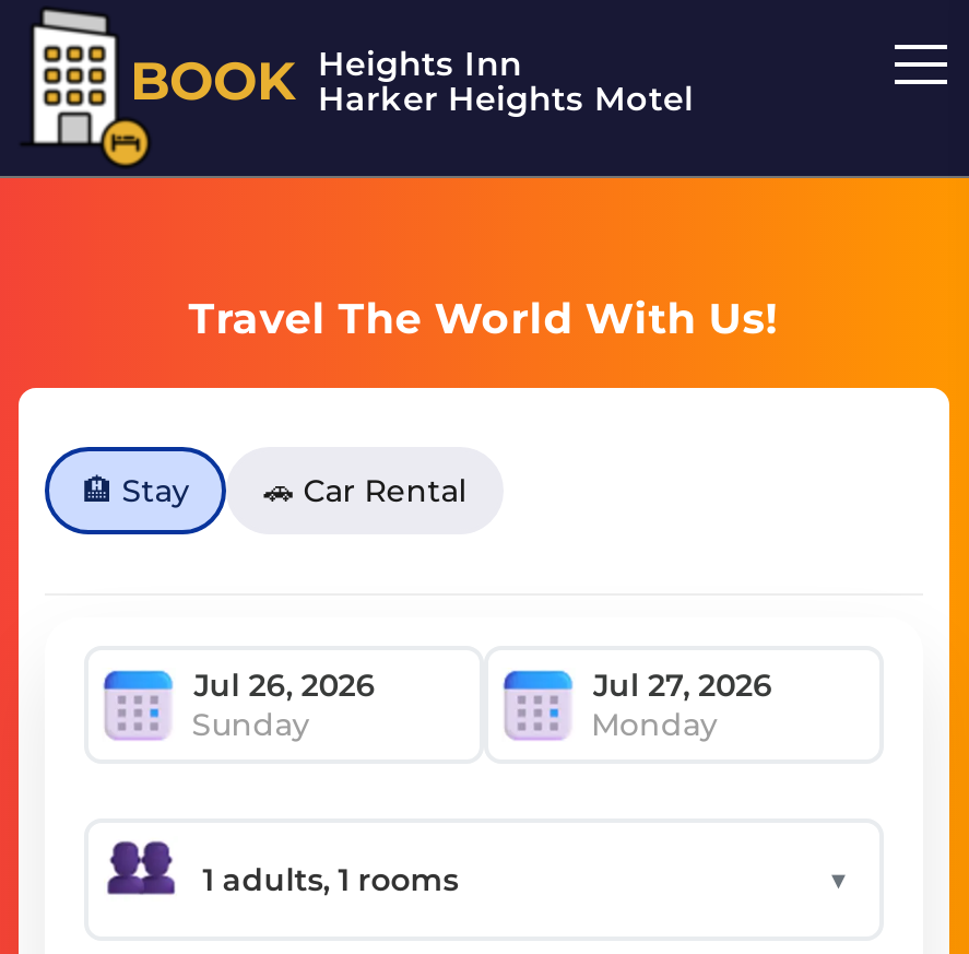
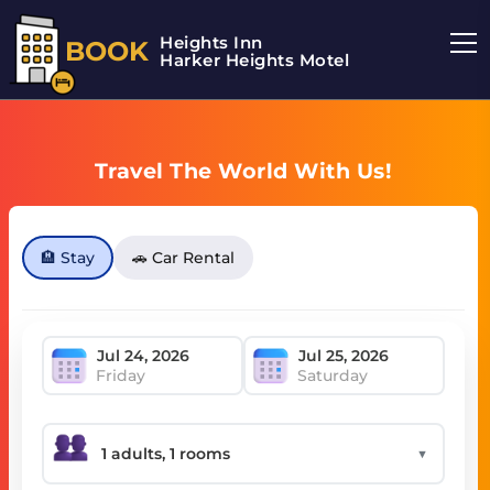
[192,704,718,743] Sunday | Monday -> [96,365,368,385] Friday | Saturday

